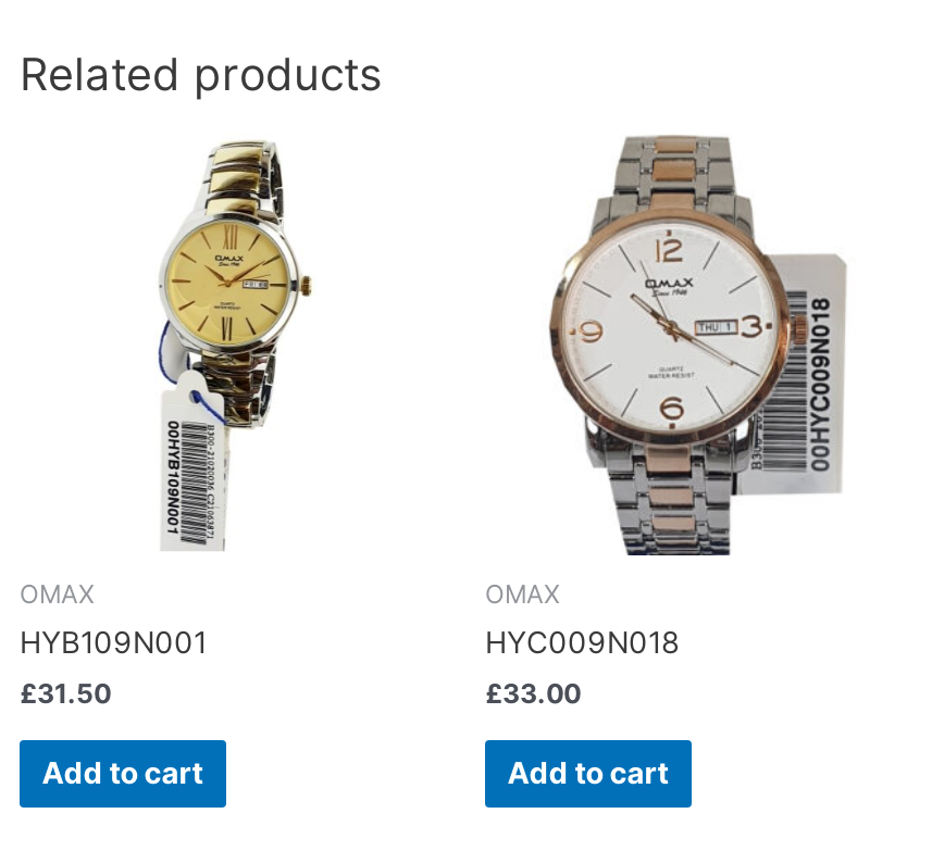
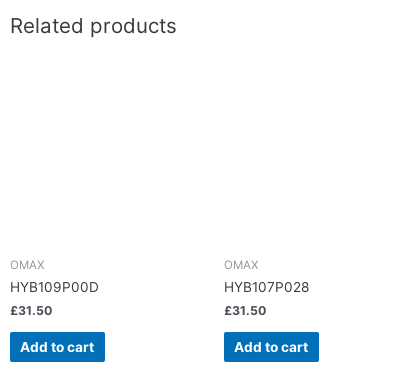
[157,140,313,551] [image] -> none
[548,134,848,558] [image] -> none
[20,625,207,660] HYB109N001 -> [10,279,99,295] HYB109P00D
[485,625,679,660] HYC009N018 -> [224,279,309,295] HYB107P028
[485,677,581,709] £33.00 -> [224,303,266,318] £31.50

